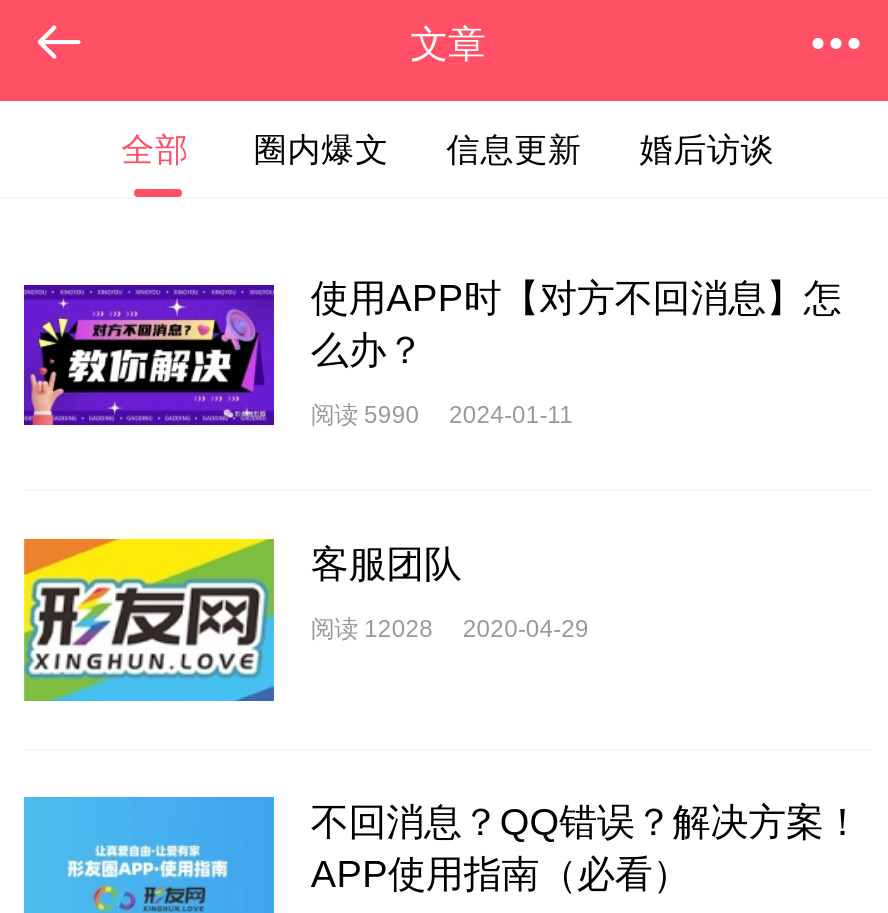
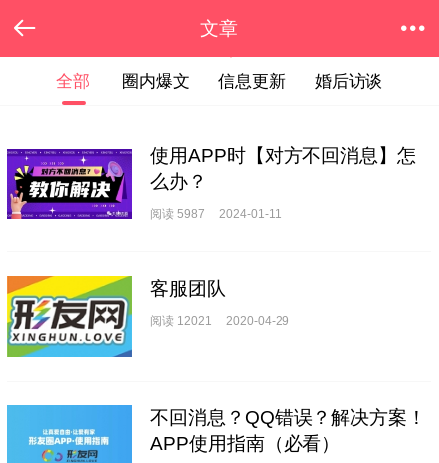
[311,402,573,430] 阅读 5990 2024-01-11 -> [150,207,281,221] 阅读 5987 2024-01-11
[311,615,589,643] 阅读 12028 2020-04-29 -> [150,314,289,328] 阅读 12021 2020-04-29

